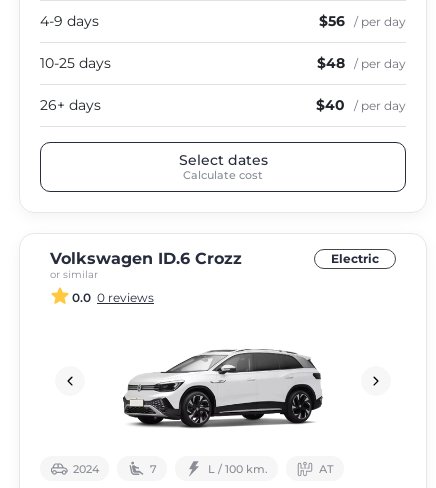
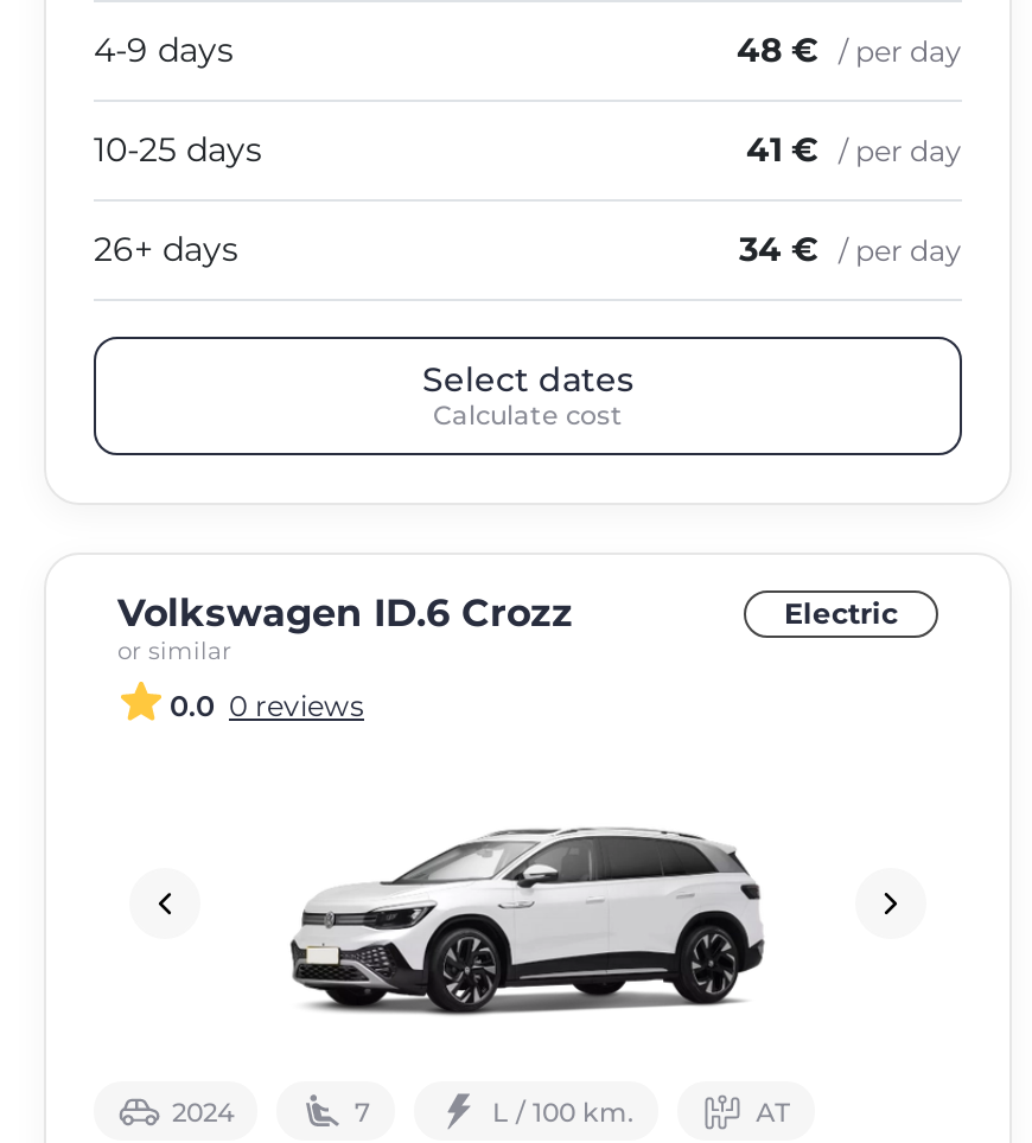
[319,12,406,30] $56 / per day -> [737,28,962,71] 48 € / per day
[317,54,406,72] $48 / per day -> [746,128,962,171] 41 € / per day
[316,96,406,114] $40 / per day -> [739,228,962,270] 34 € / per day

